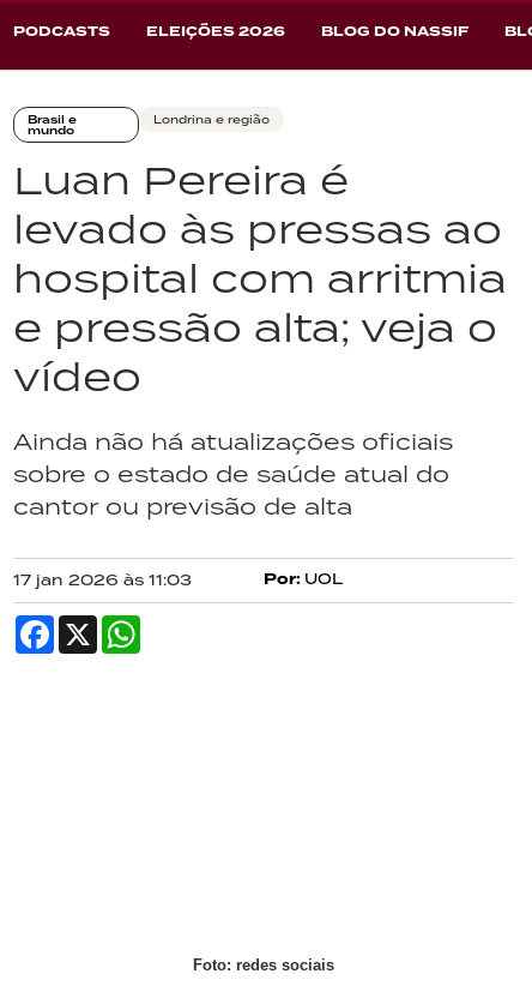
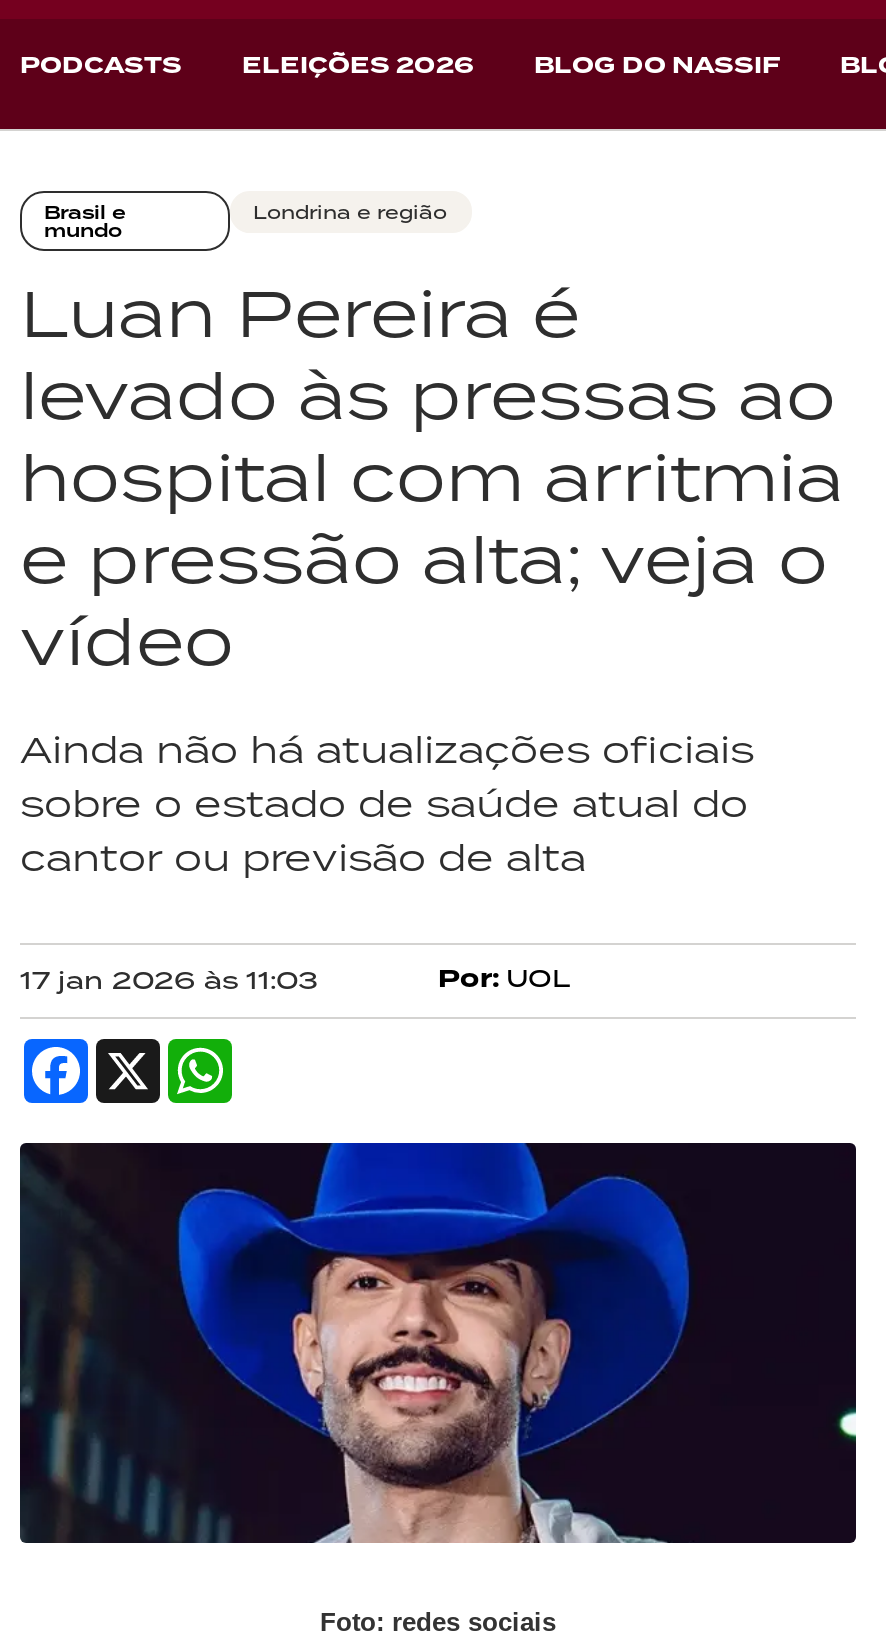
none -> [18,1141,858,1545] [image]

